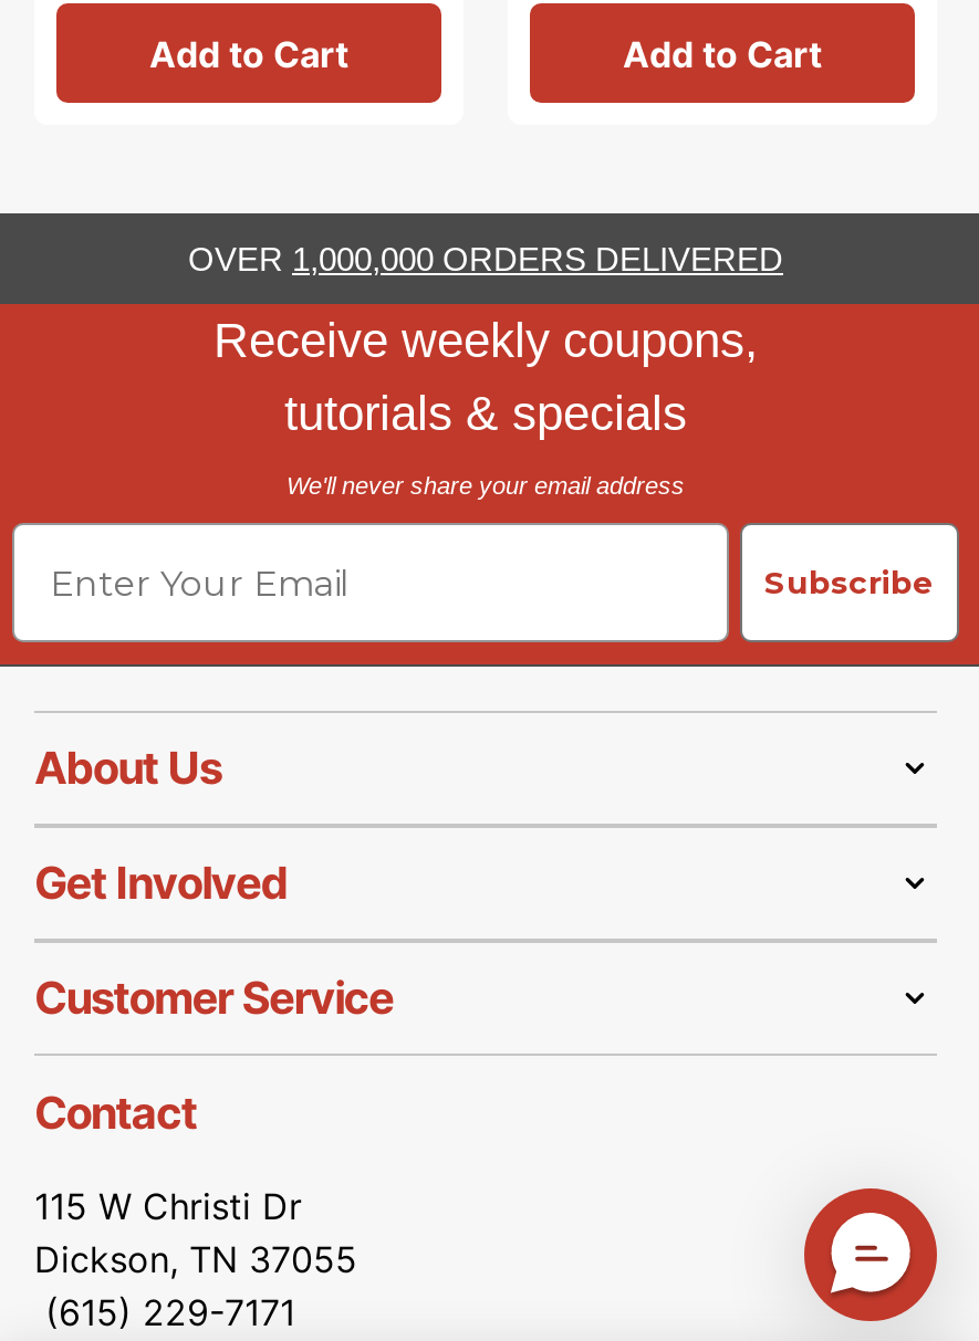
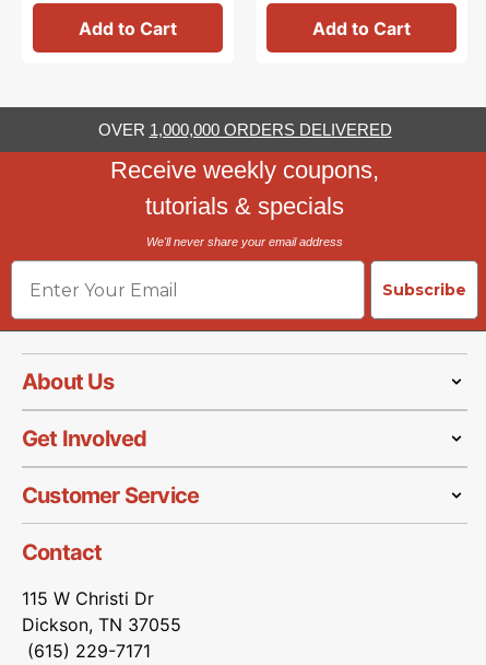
[802,1186,939,1326] [image] -> none

